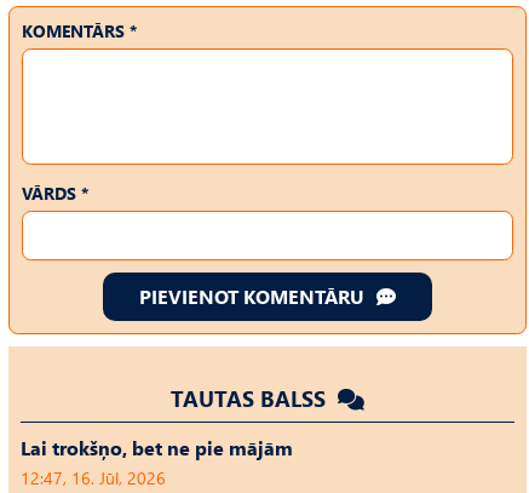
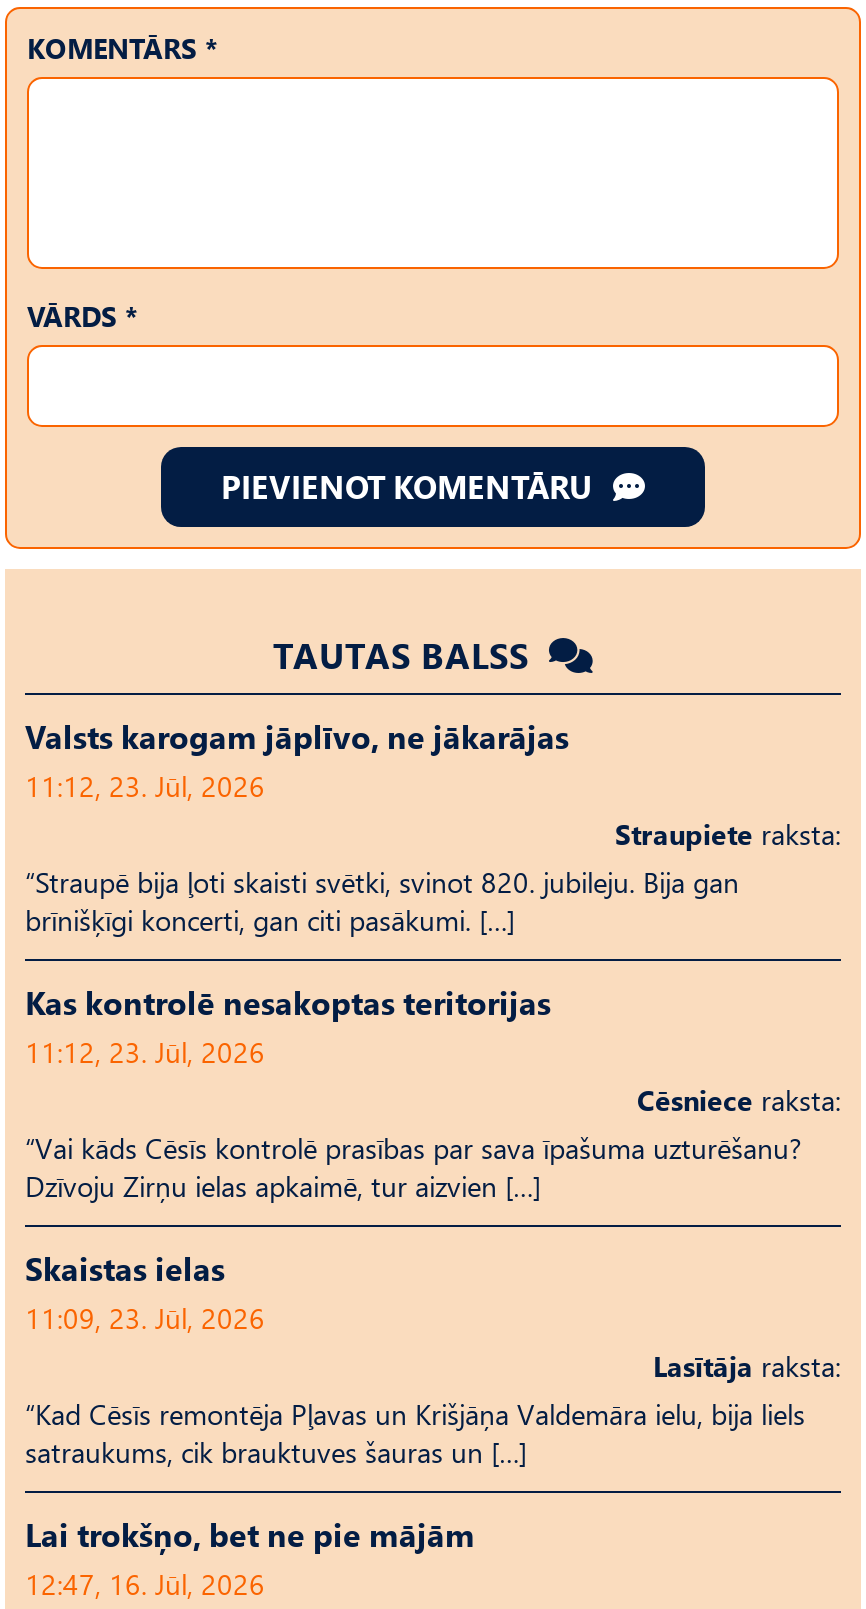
none -> [25,714,841,1470] Valsts karogam jāplīvo, ne jākarājas | 11:12, 23. Jūl, 2026 | Straupiete raksta: | “Straupē bija ļoti skaisti svētki, svinot 820. jubileju. Bija gan | brīnišķīgi koncerti, gan citi pasākumi. […] | Kas kontrolē nesakoptas teritorijas | 11:12, 23. Jūl, 2026 | Cēsniece raksta: | “Vai kāds Cēsīs kontrolē prasības par sava īpašuma uzturēšanu? | Dzīvoju Zirņu ielas apkaimē, tur aizvien […] | Skaistas ielas | 11:09, 23. Jūl, 2026 | Lasītāja raksta: | “Kad Cēsīs remontēja Pļavas un Krišjāņa Valdemāra ielu, bija liels | satraukums, cik brauktuves šauras un […]

